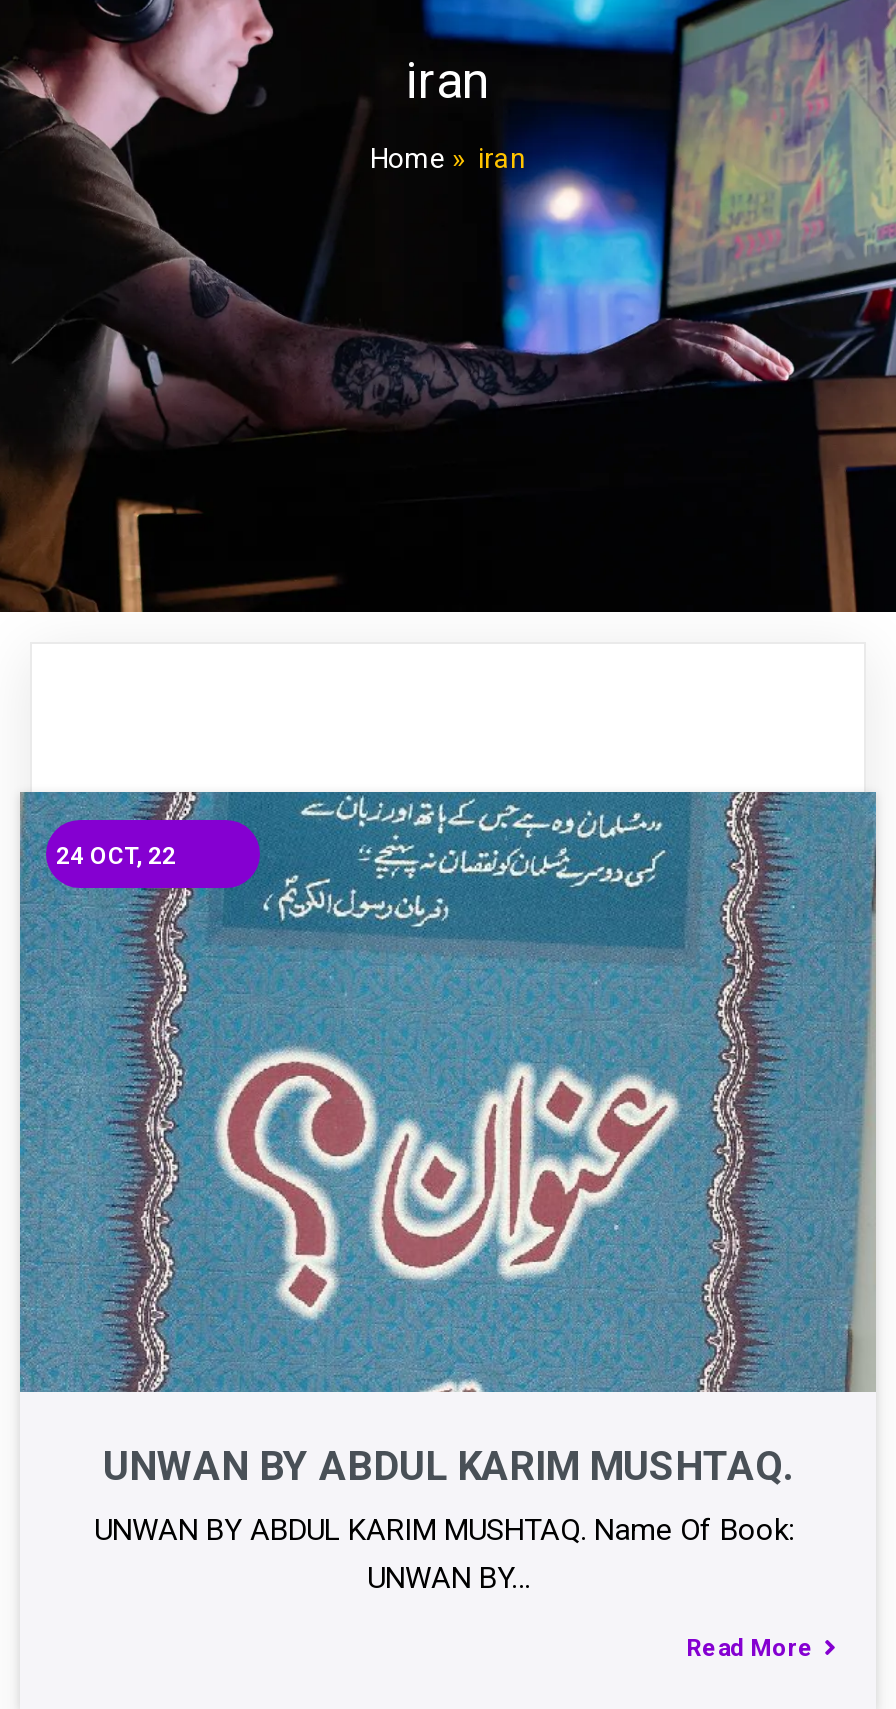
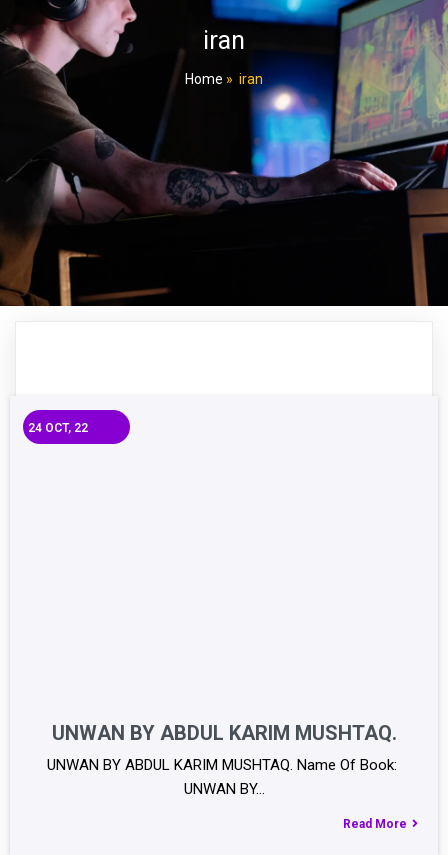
[18,790,878,1394] [image] -> none

